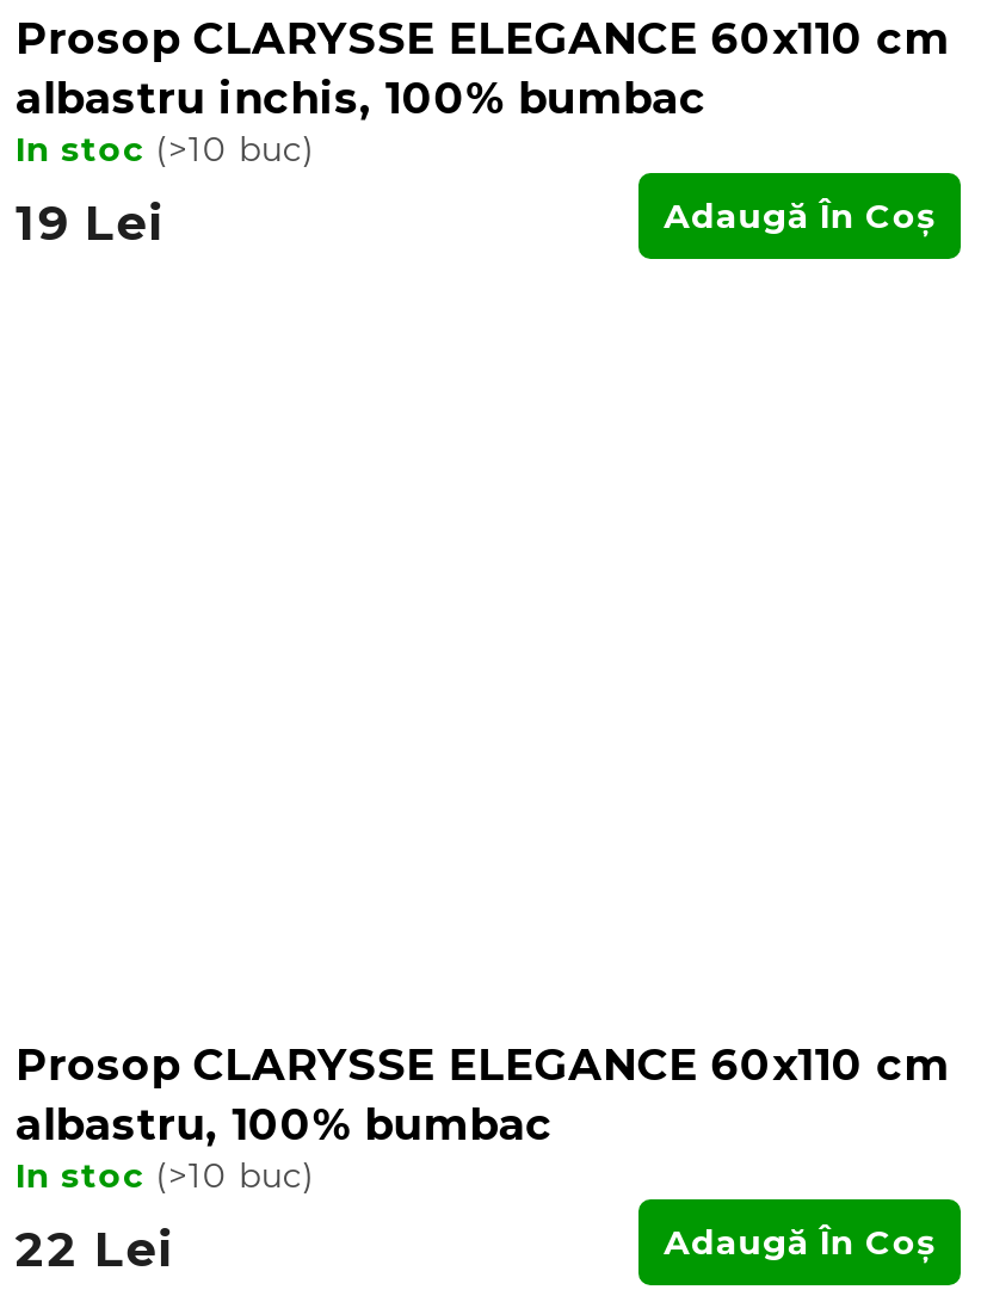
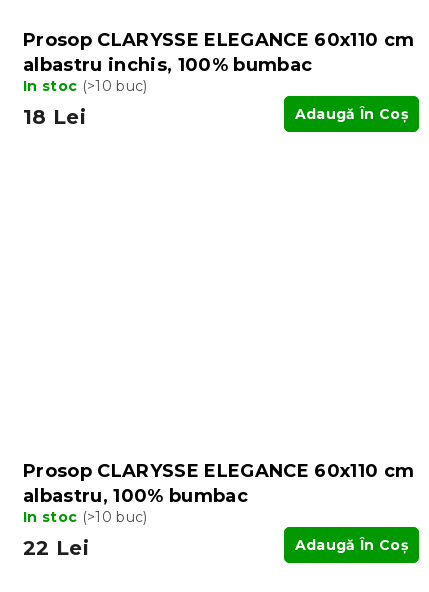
[16,193,163,250] 19 Lei -> [23,105,86,129] 18 Lei

